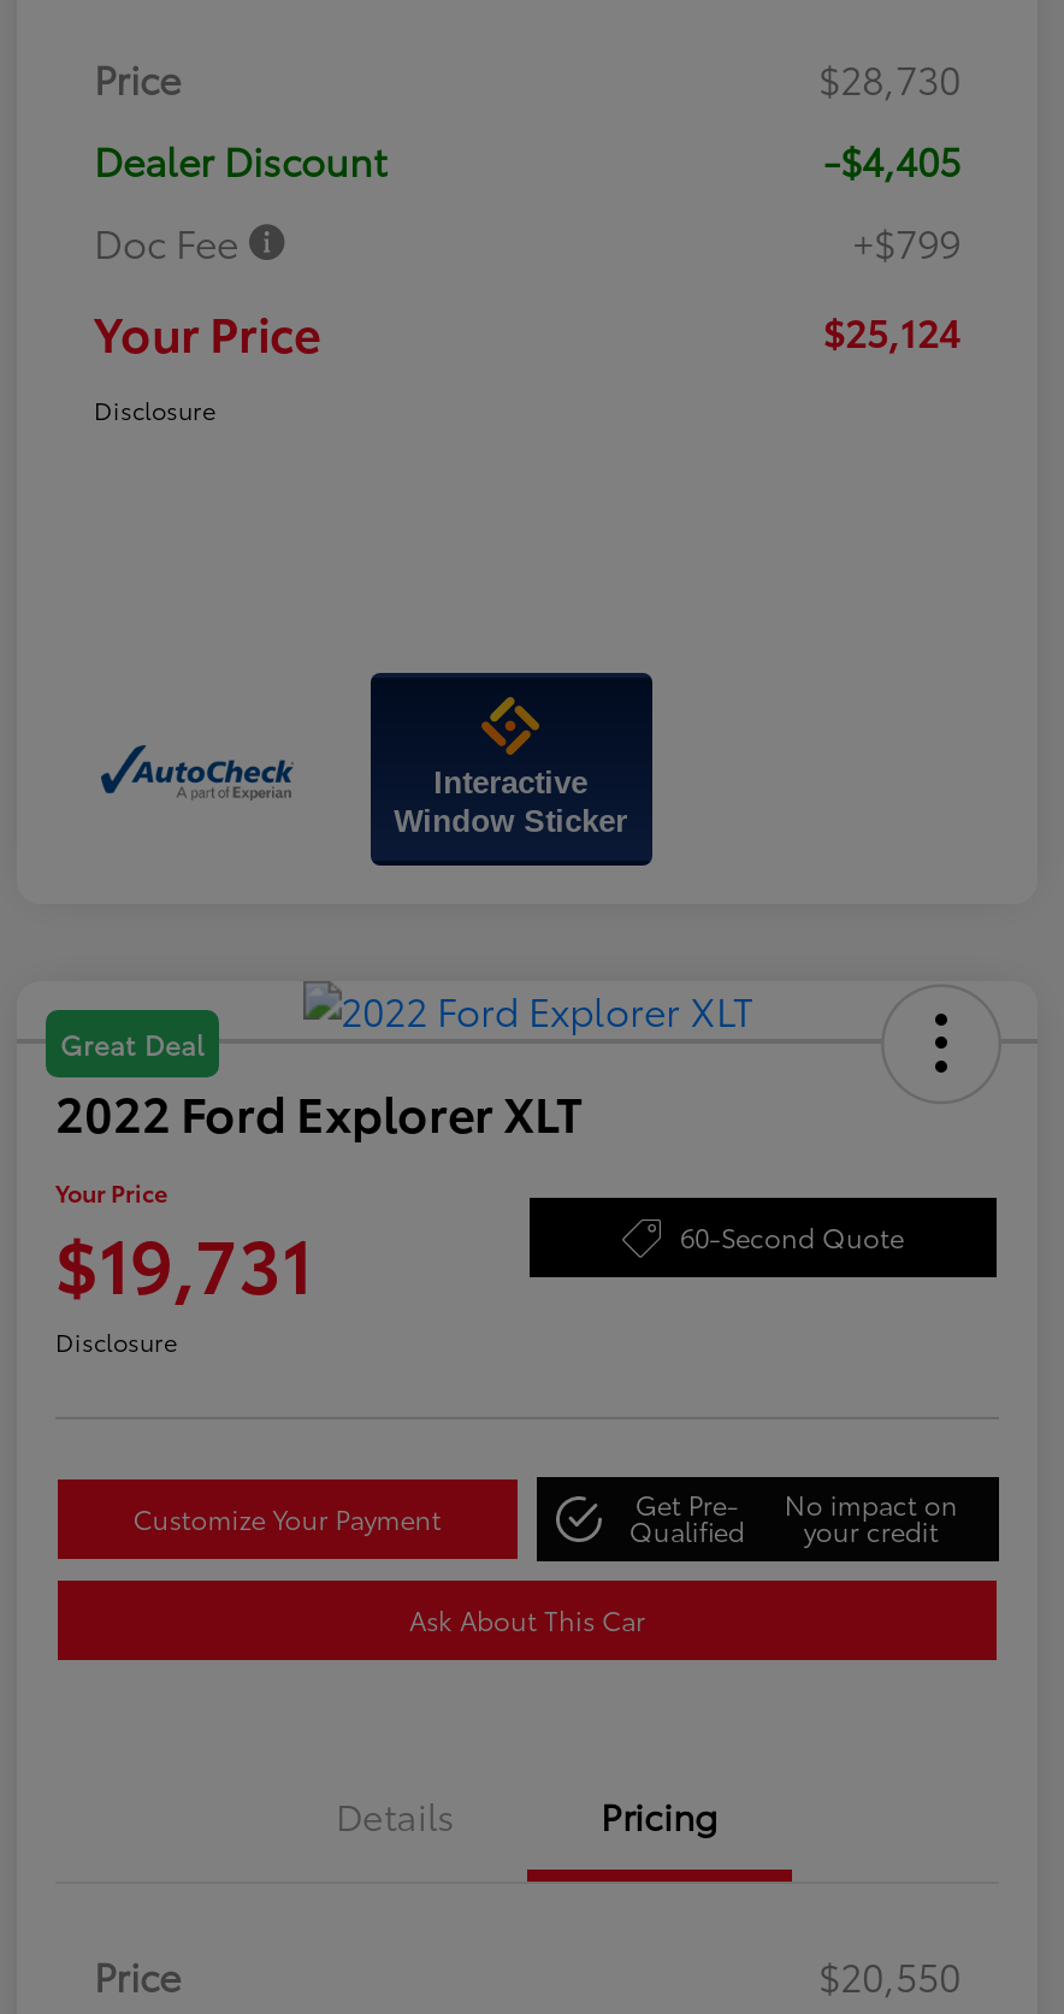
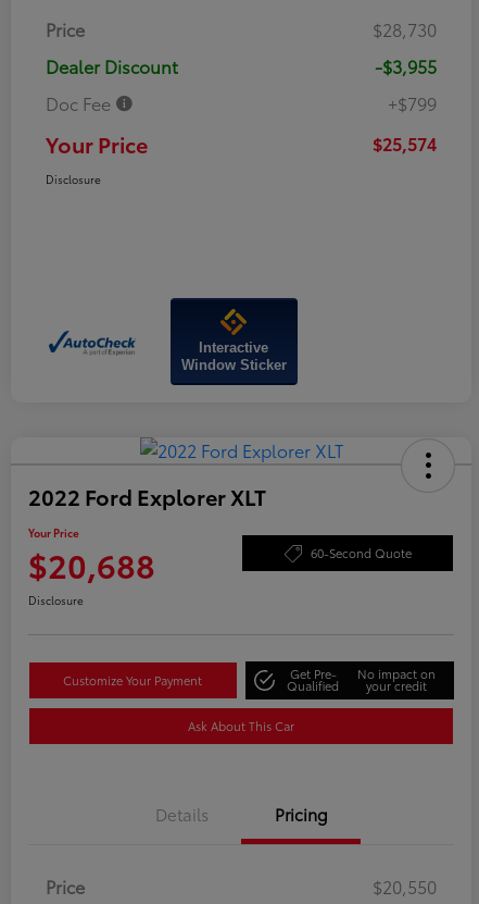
[823,131,960,186] -$4,405 -> [375,53,437,78] -$3,955
[823,302,960,357] $25,124 -> [373,130,437,155] $25,574
[60,1024,205,1062] Great Deal -> none
[55,1209,313,1313] $19,731 -> [28,540,155,587] $20,688

